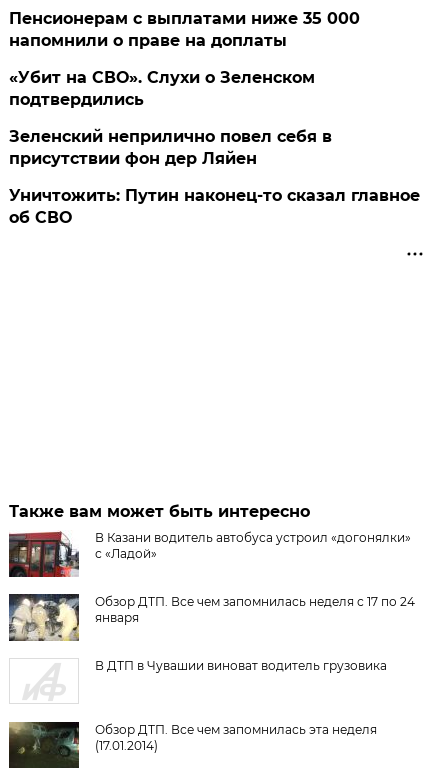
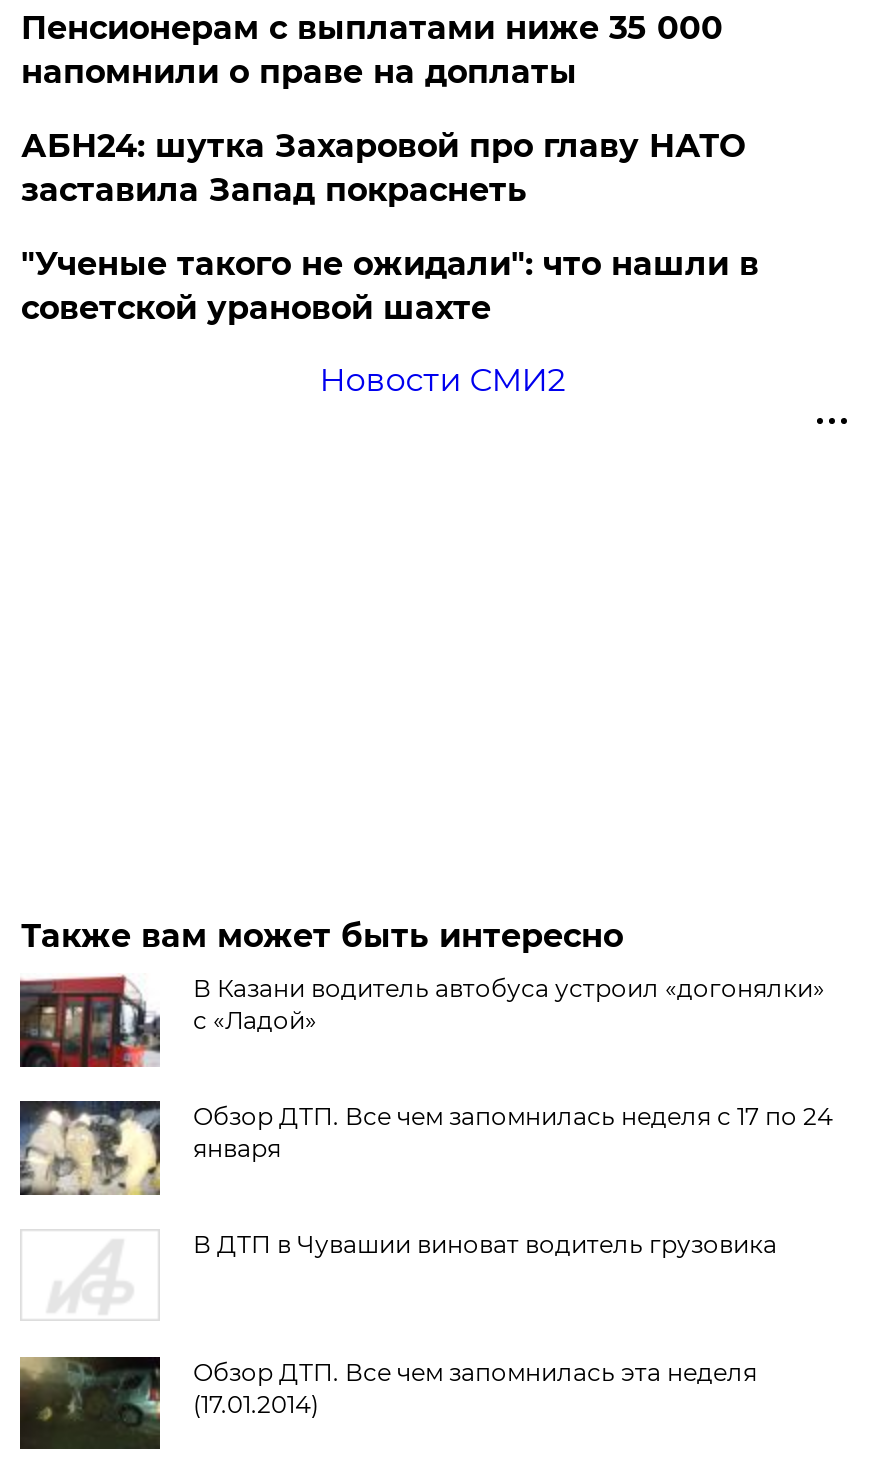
[9,68,315,109] «Убит на СВО». Слухи о Зеленском | подтвердились -> [21,127,745,209] АБН24: шутка Захаровой про главу НАТО | заставила Запад покраснеть
[9,127,332,168] Зеленский неприлично повел cебя в | присутствии фон дер Ляйен -> [21,245,759,327] "Ученые такого не ожидали": что нашли в | советской урановой шахте
[9,186,420,227] Уничтожить: Путин наконец-то сказал главное | об СВО -> [319,361,565,399] Новости СМИ2

